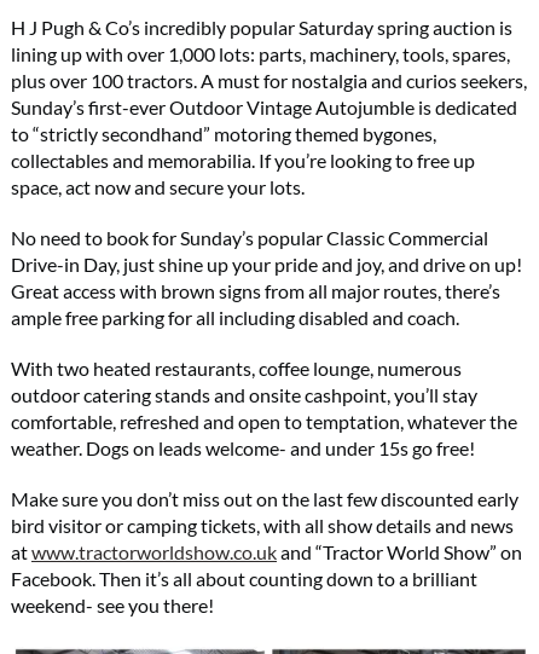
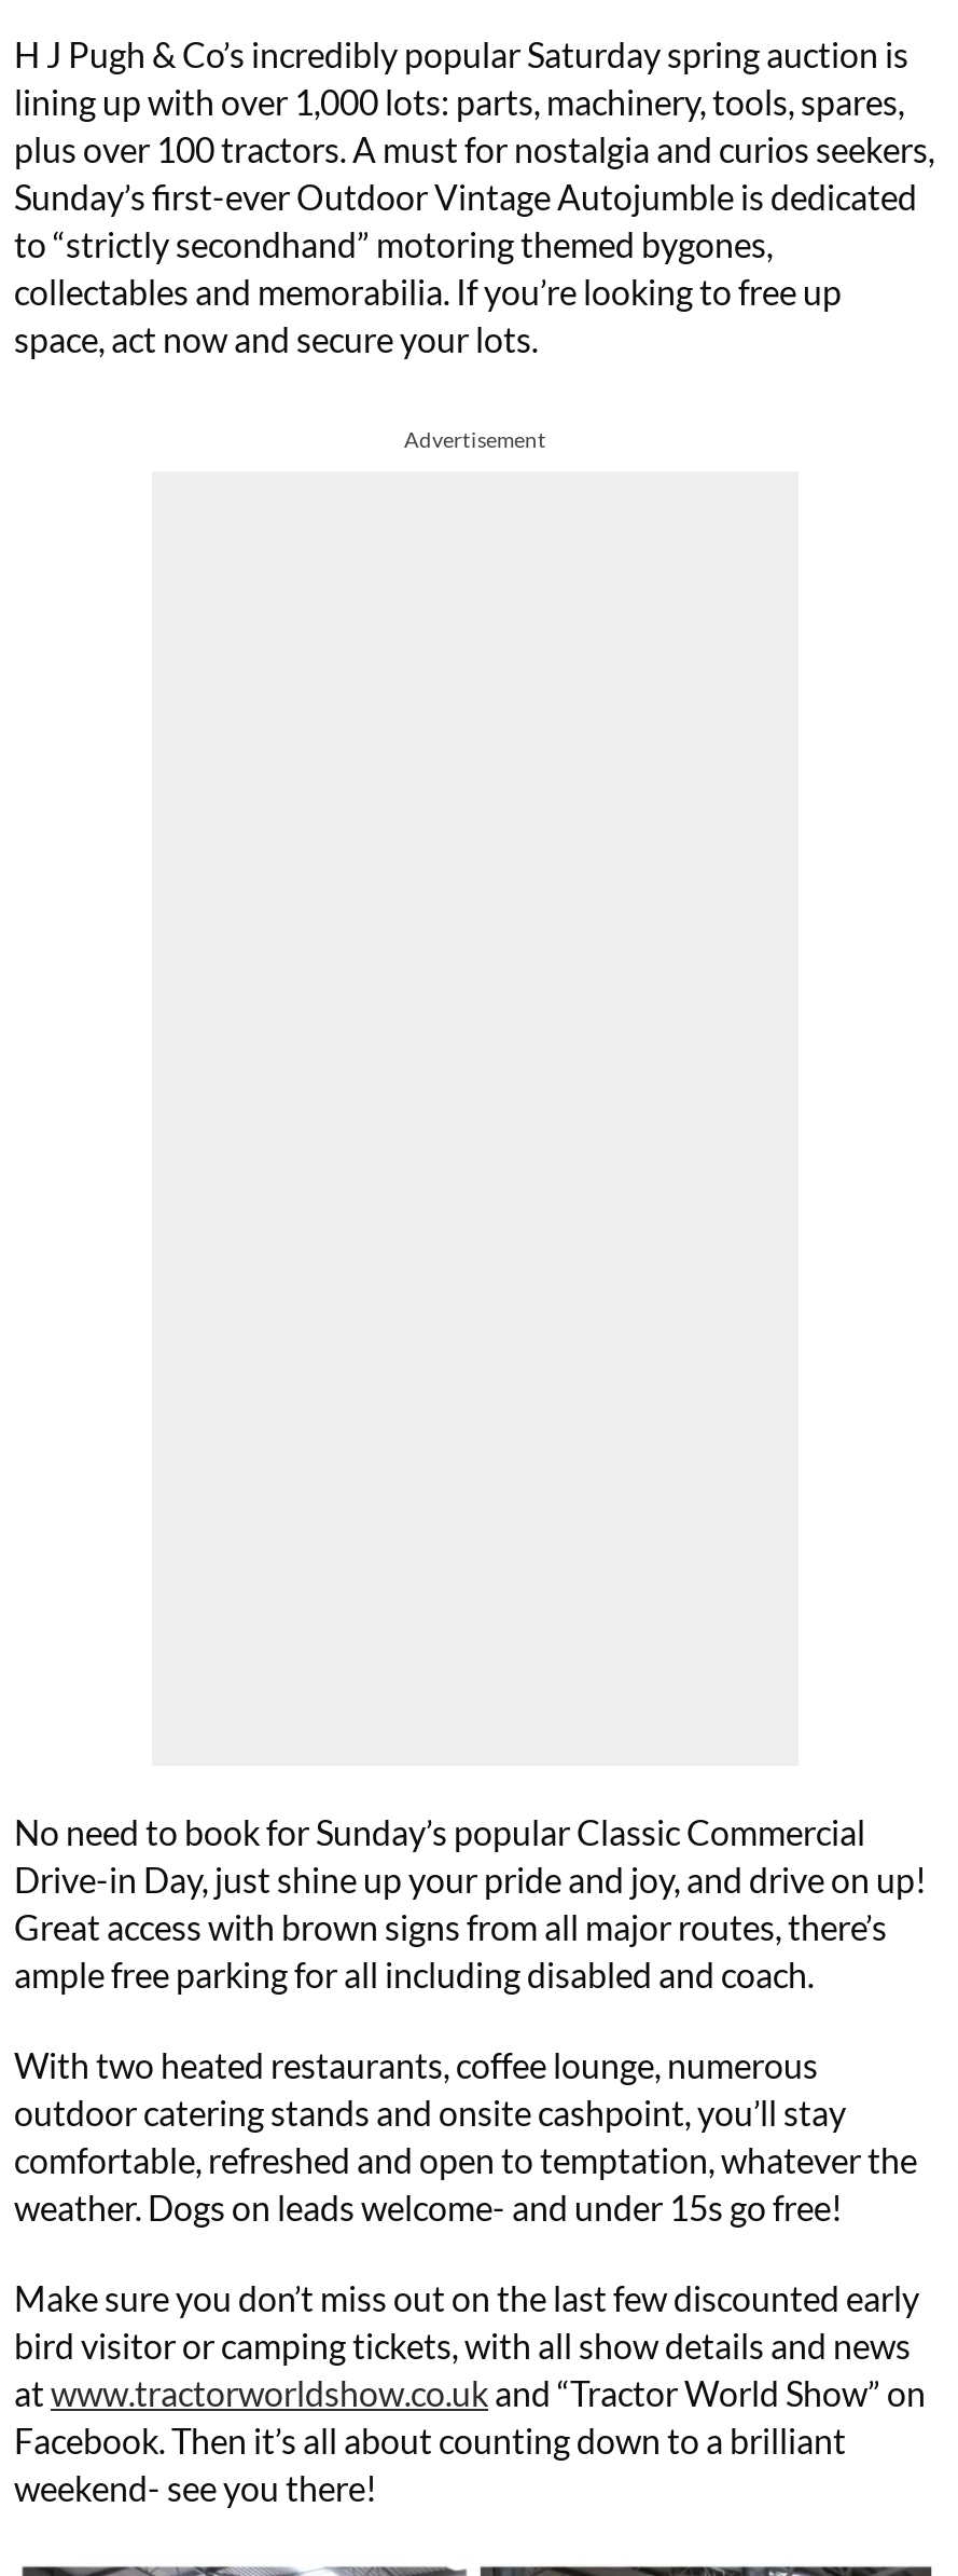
none -> [404,426,546,452] Advertisement

